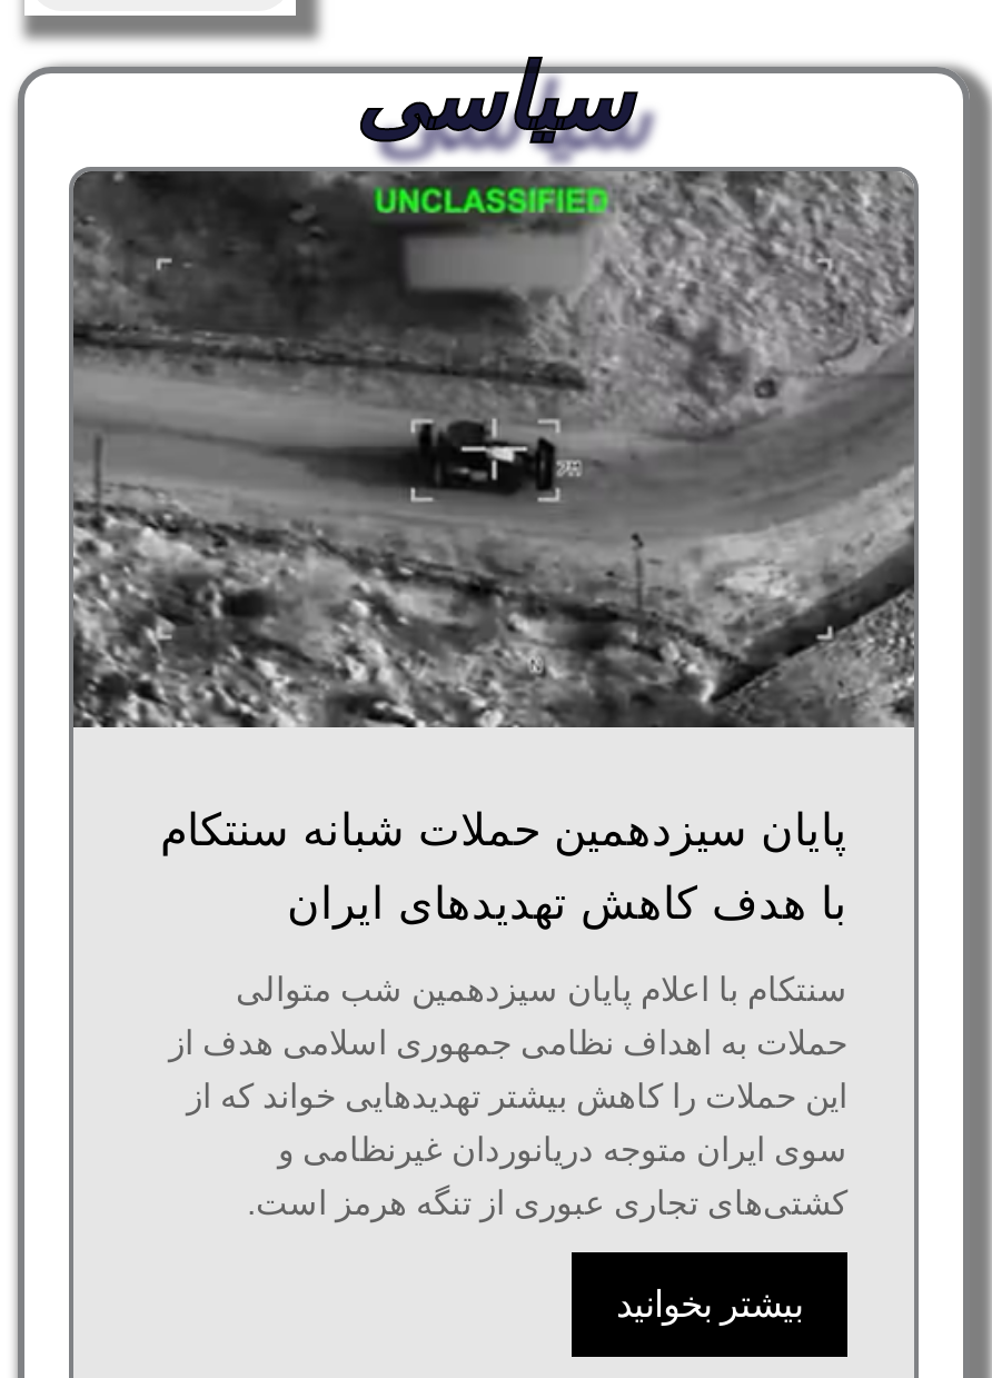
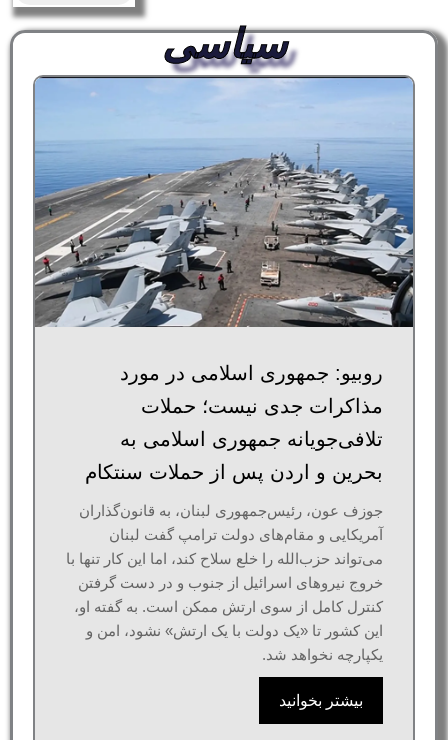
[71,171,916,1221] [image] | پایان سیزدهمین حملات شبانه سنتکام | با هدف کاهش تهدیدهای ایران | سنتکام با اعلام پایان سیزدهمین شب متوالی | حملات به اهداف نظامی جمهوری اسلامی هدف از | این حملات را کاهش بیشتر تهدیدهایی خواند که از | سوی ایران متوجه دریانوردان غیرنظامی و | کشتی‌های تجاری عبوری از تنگه هرمز است. -> [35,76,414,663] [image] | روبیو: جمهوری اسلامی در مورد | مذاکرات جدی نیست؛ حملات | تلافی‌جویانه جمهوری اسلامی به | بحرین و اردن پس از حملات سنتکام | جوزف عون، رئیس‌جمهوری لبنان، به قانون‌گذاران | آمریکایی و مقام‌های دولت ترامپ گفت لبنان | می‌تواند حزب‌الله را خلع سلاح کند، اما این کار تنها با | خروج نیروهای اسرائیل از جنوب و در دست گرفتن | کنترل کامل از سوی ارتش ممکن است. به گفته او، | این کشور تا «یک دولت با یک ارتش» نشود، امن و | یکپارچه نخواهد شد.

